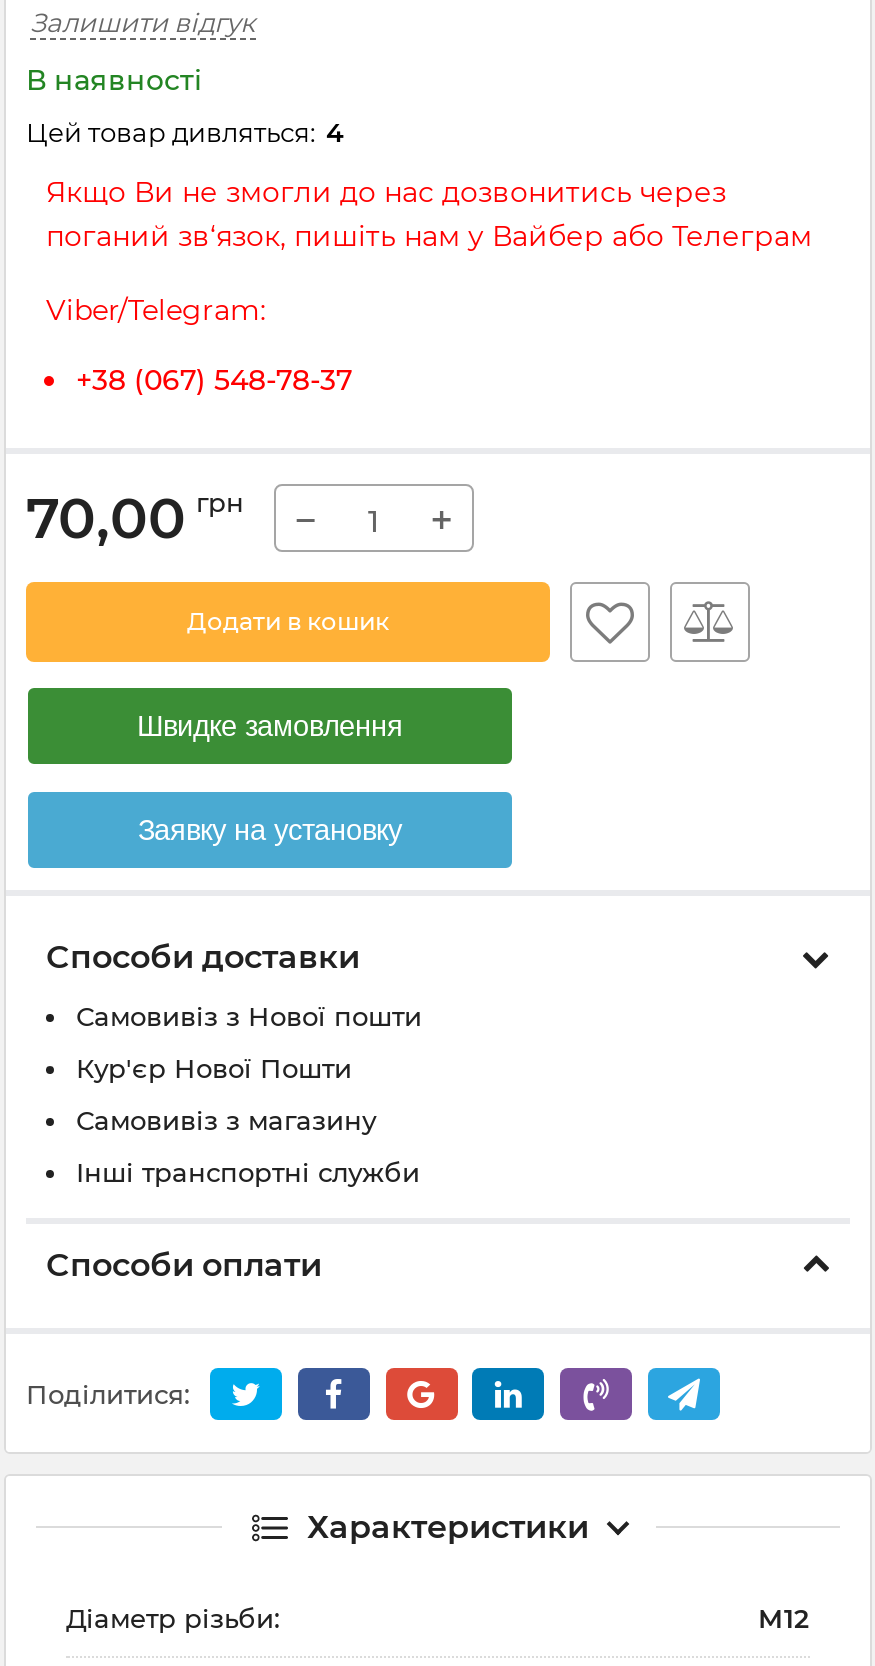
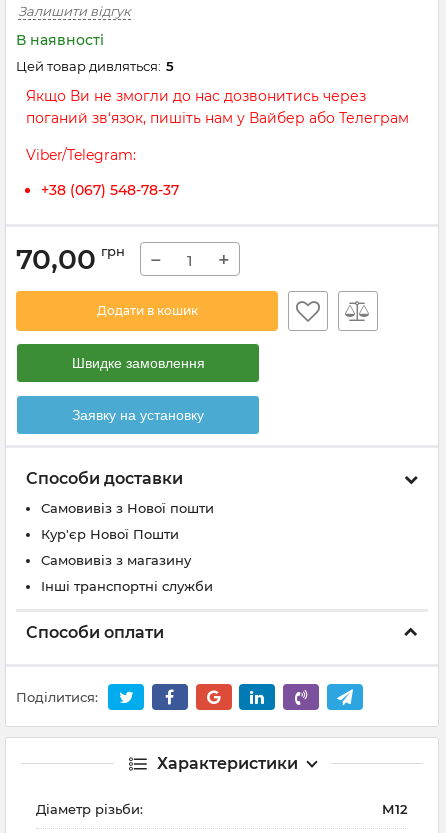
[26,117,344,149] Цей товар дивляться: 4 -> [16,58,174,74] Цей товар дивляться: 5

